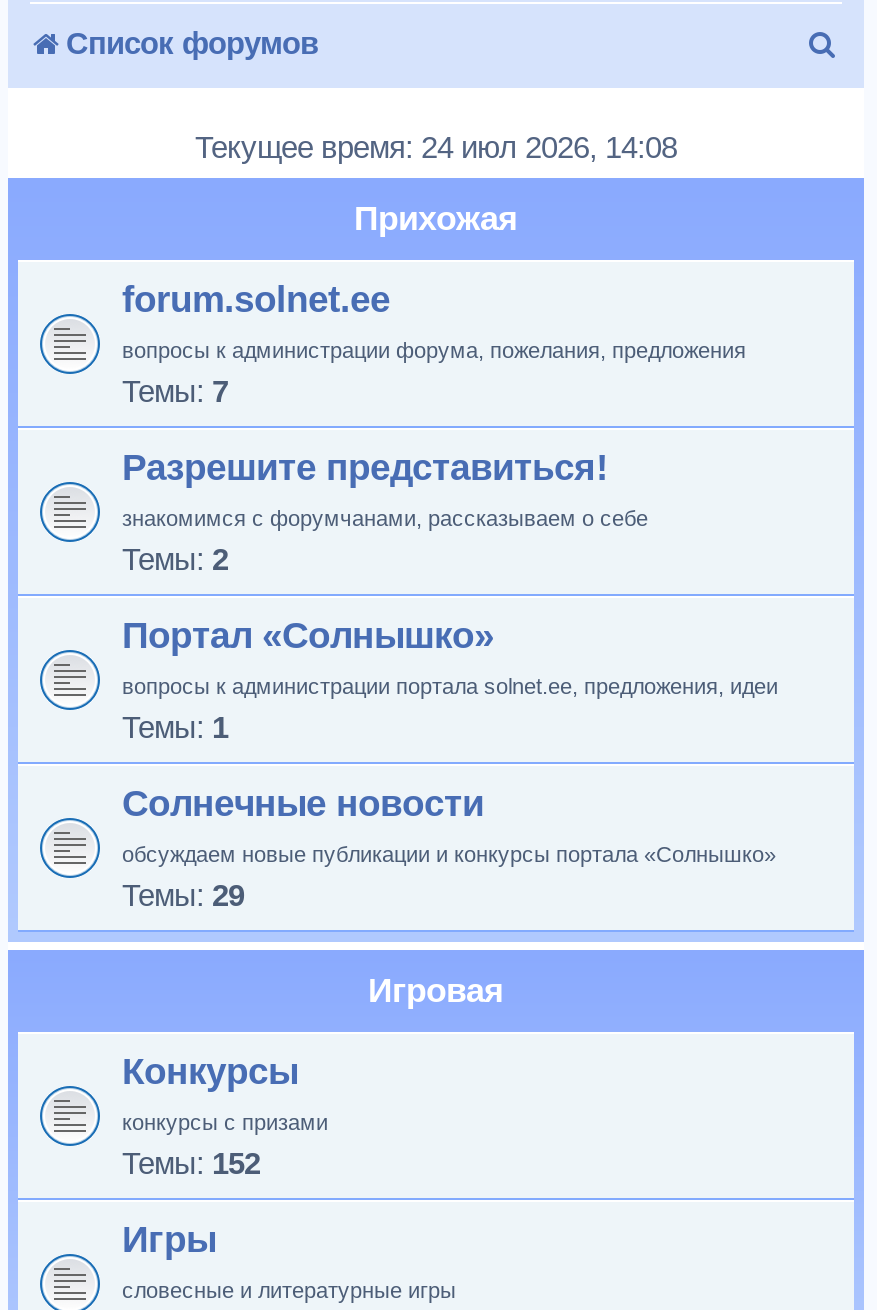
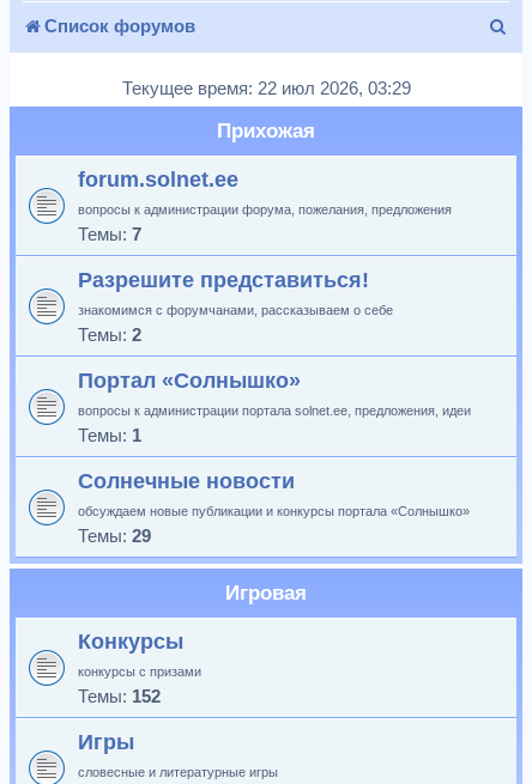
[195,130,677,164] Текущее время: 24 июл 2026, 14:08 -> [122,78,410,98] Текущее время: 22 июл 2026, 03:29

